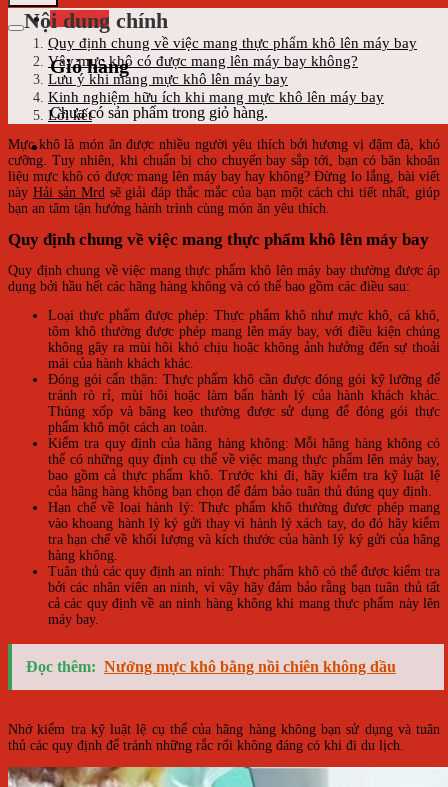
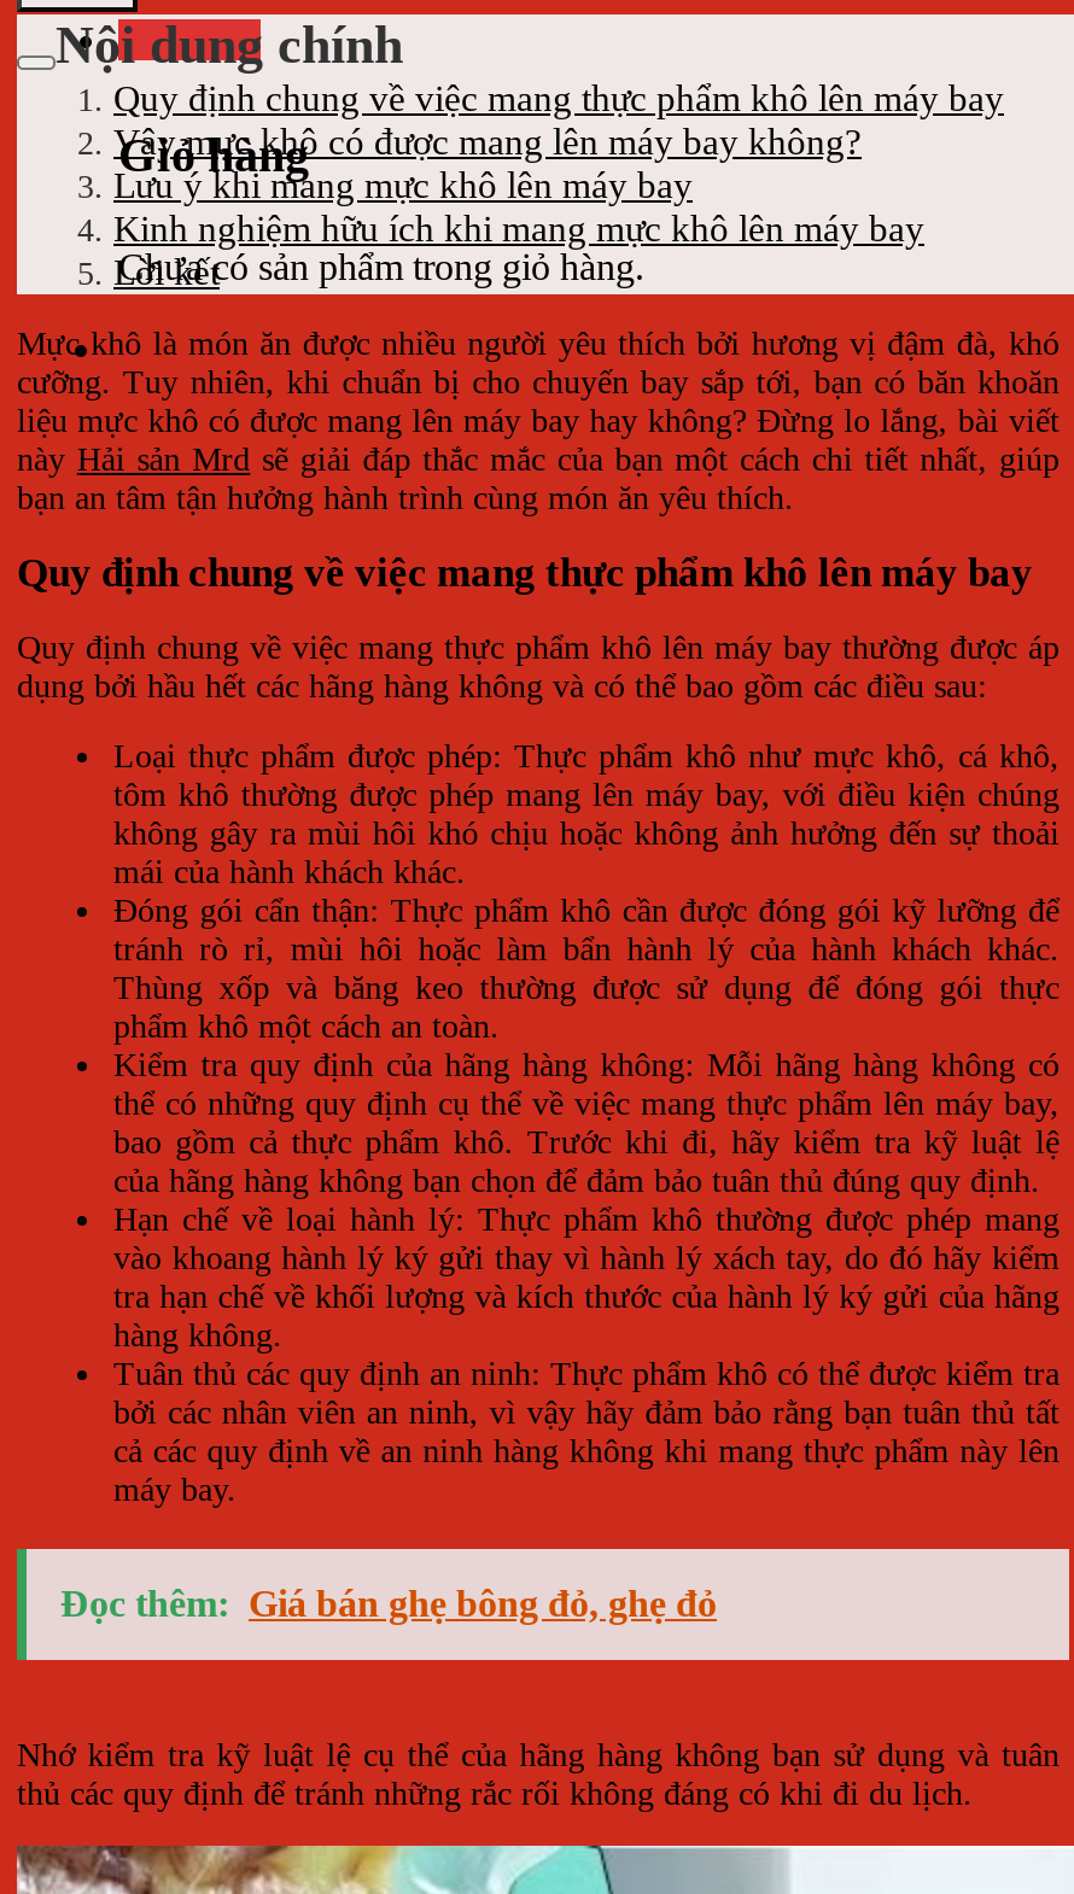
[26,658,396,675] Đọc thêm: Nướng mực khô bằng nồi chiên không dầu -> [60,1583,717,1624] Đọc thêm: Giá bán ghẹ bông đỏ, ghẹ đỏ

